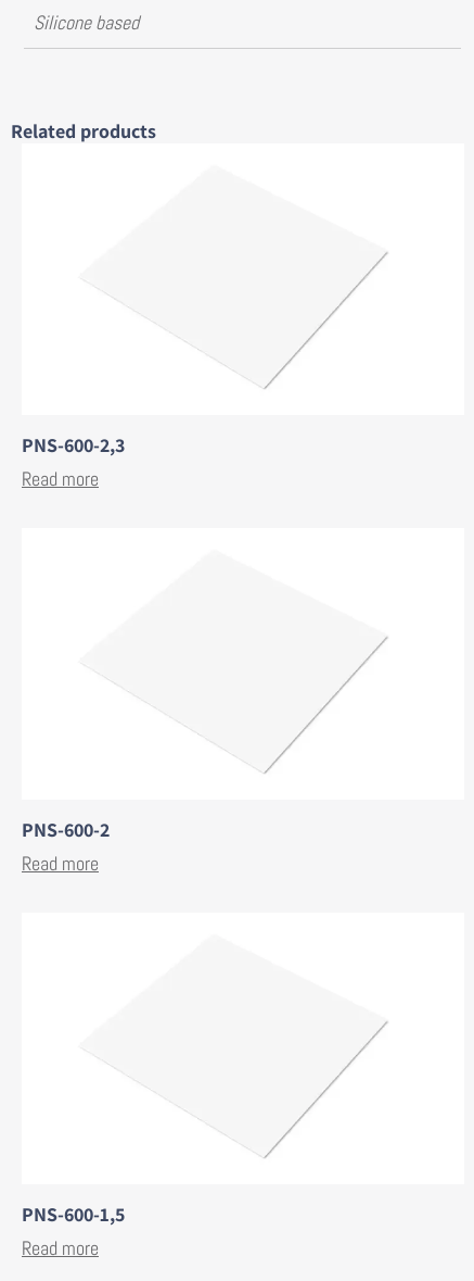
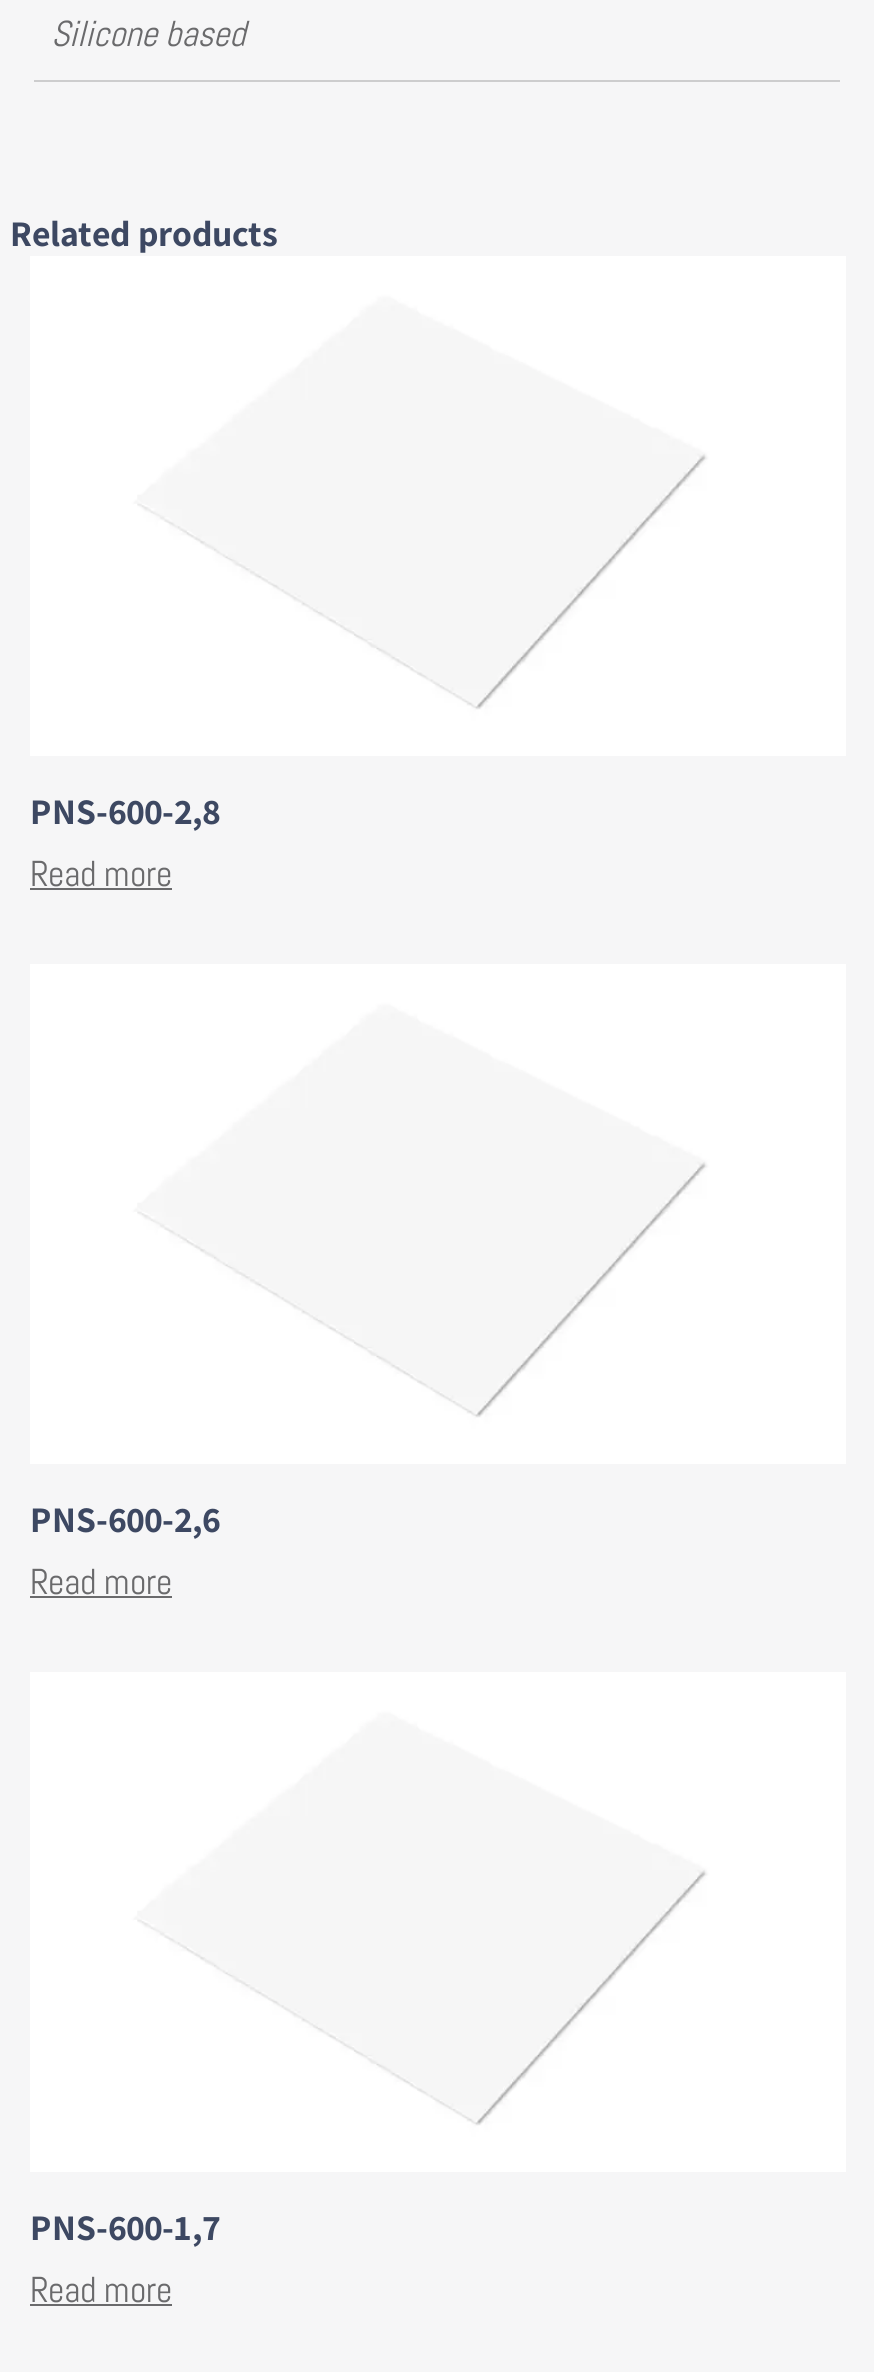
[22,433,125,458] PNS-600-2,3 -> [30,789,220,835] PNS-600-2,8
[22,817,110,842] PNS-600-2 -> [30,1497,220,1543] PNS-600-2,6
[22,1202,125,1227] PNS-600-1,5 -> [30,2205,220,2251] PNS-600-1,7

